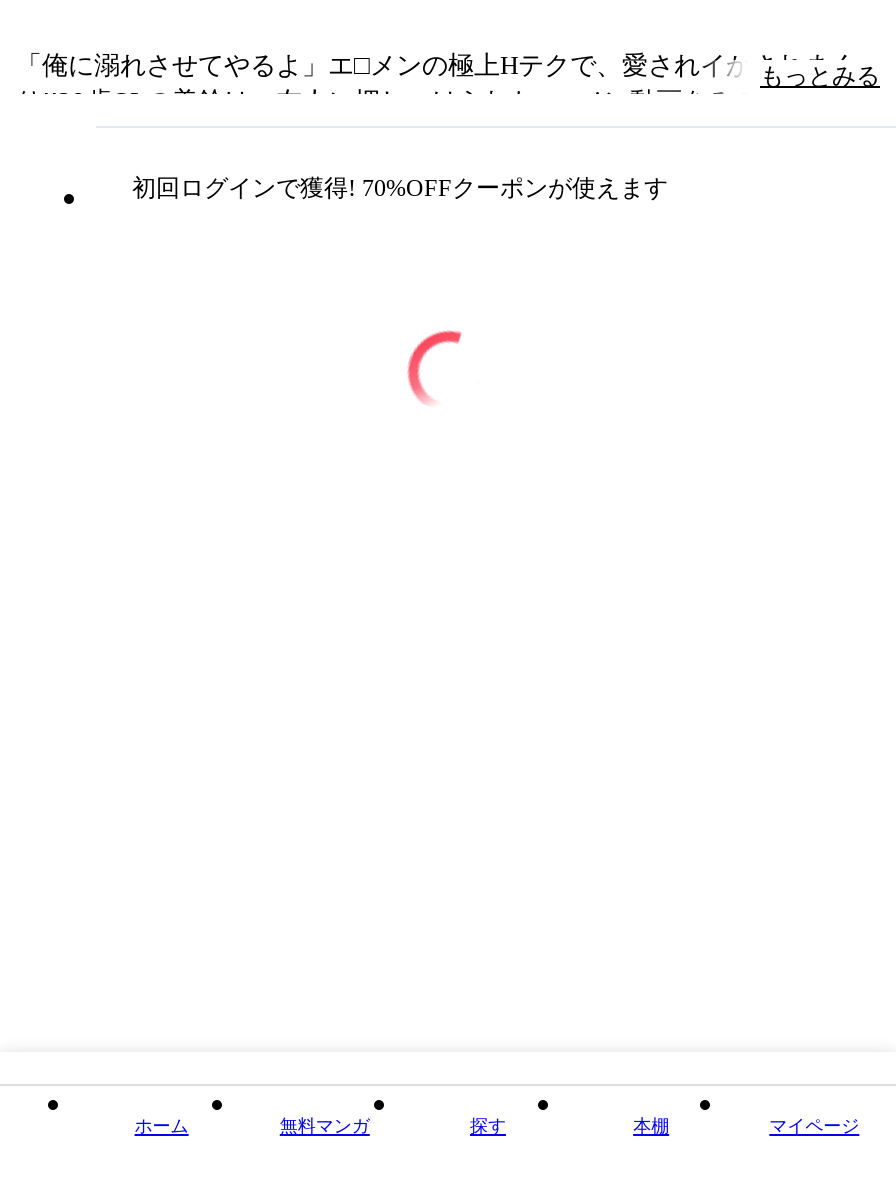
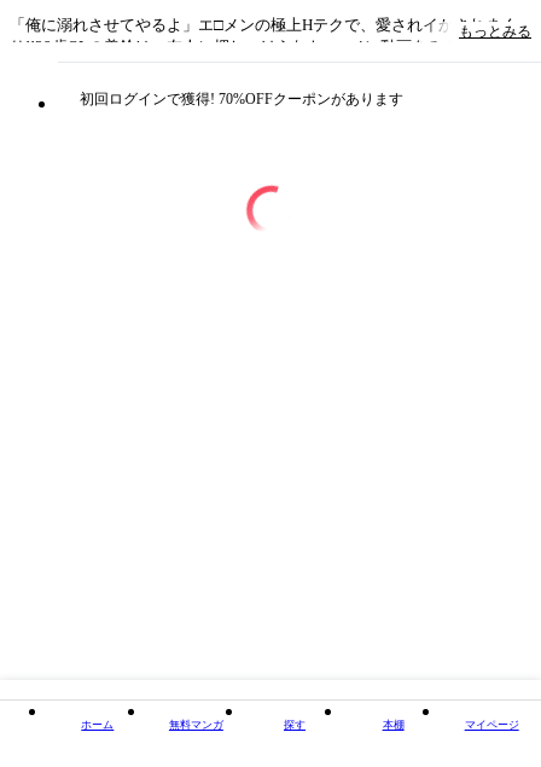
[132,174,668,202] 初回ログインで獲得! 70%OFFクーポンが使えます -> [80,90,403,107] 初回ログインで獲得! 70%OFFクーポンがあります

